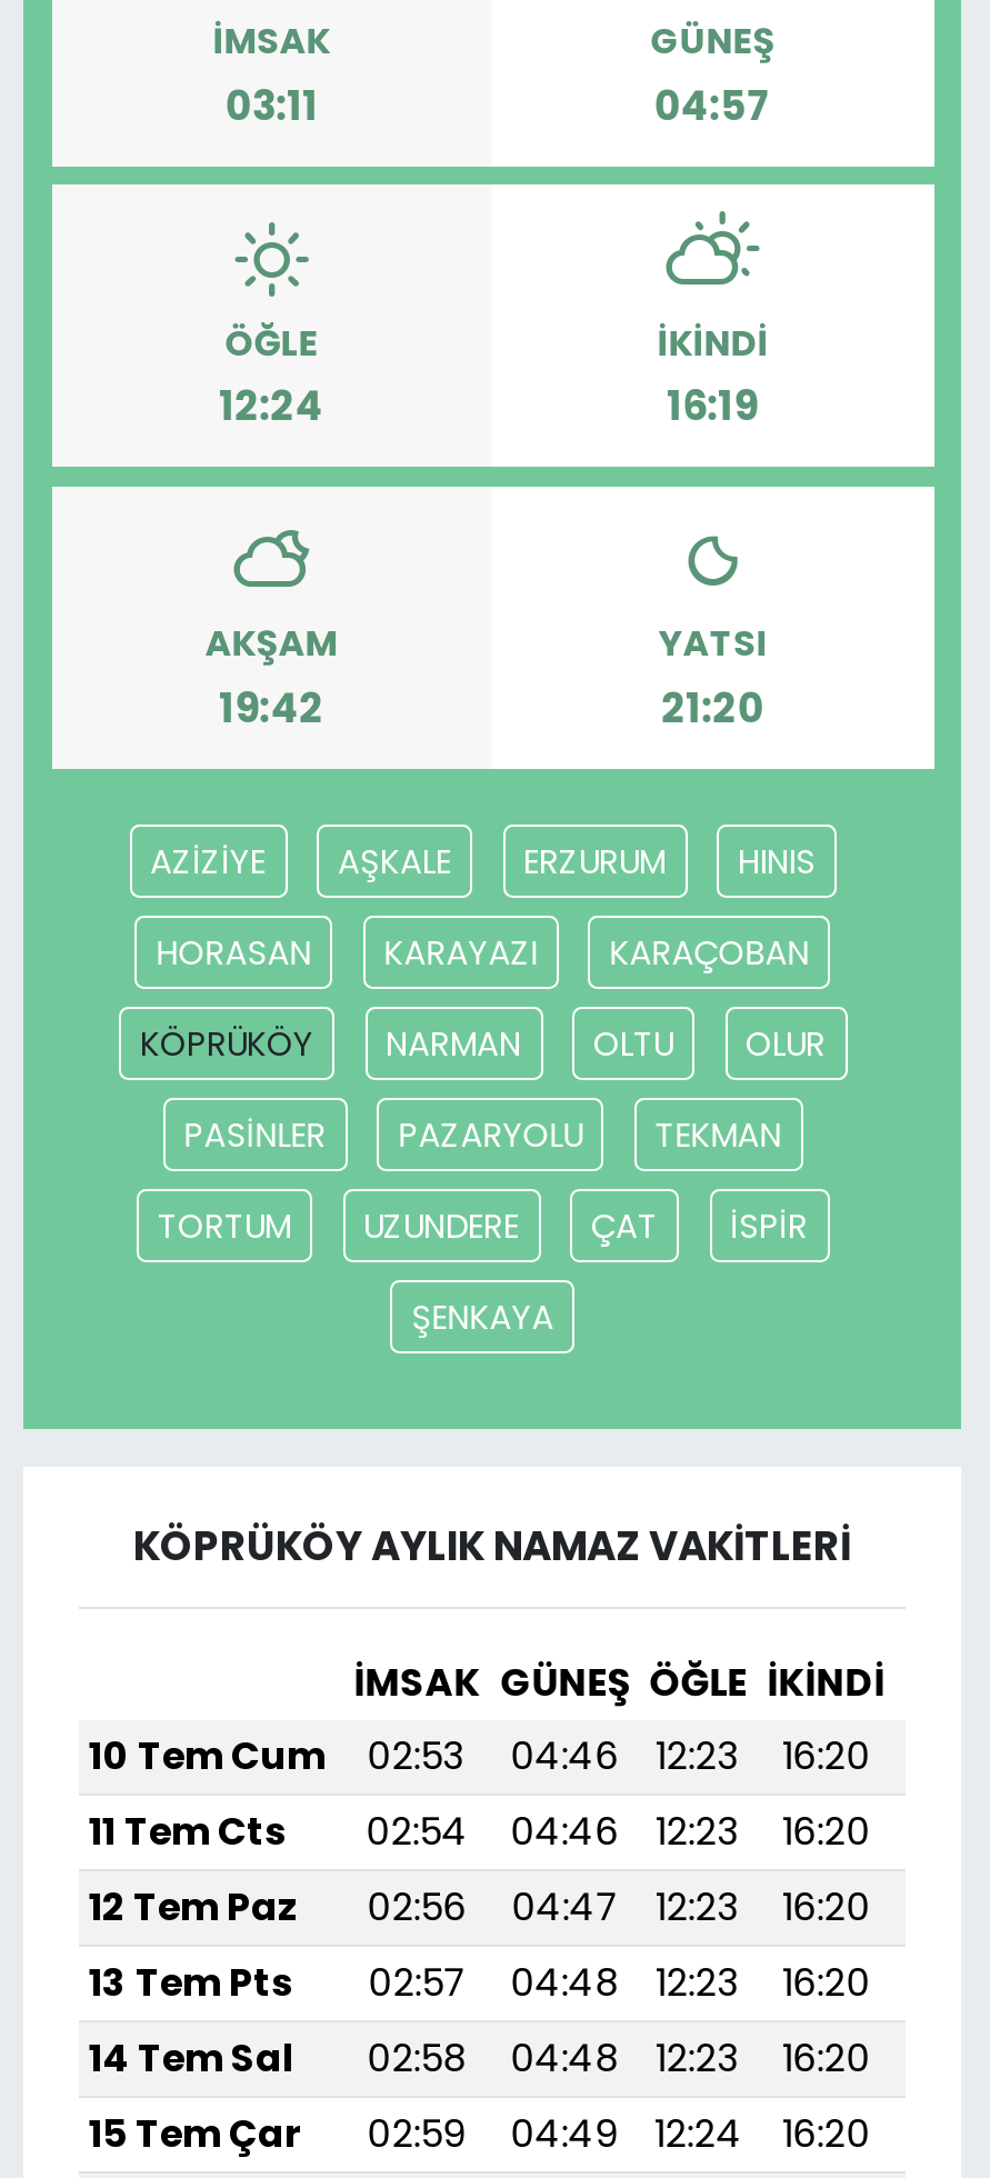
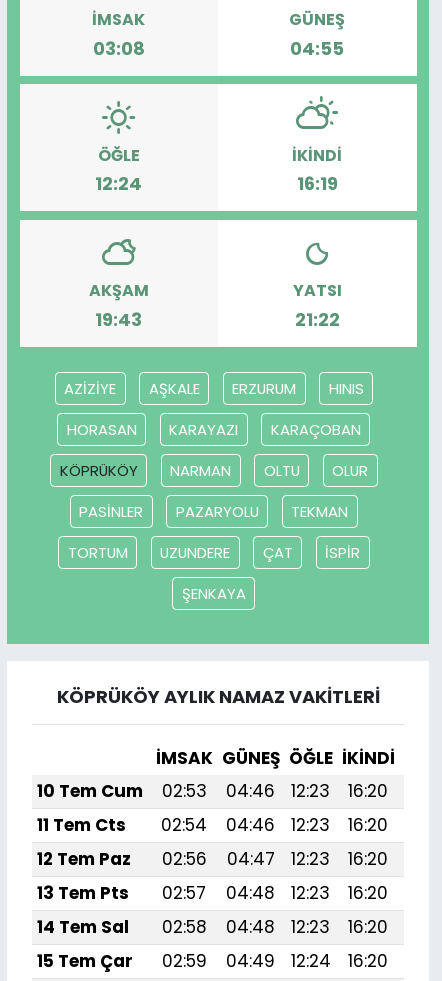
[225,77,318,133] 03:11 -> [93,36,145,61] 03:08
[654,77,772,133] 04:57 -> [290,36,344,61] 04:55
[219,680,324,735] 19:42 -> [95,307,142,332] 19:43
[662,680,764,735] 21:20 -> [295,307,340,332] 21:22

